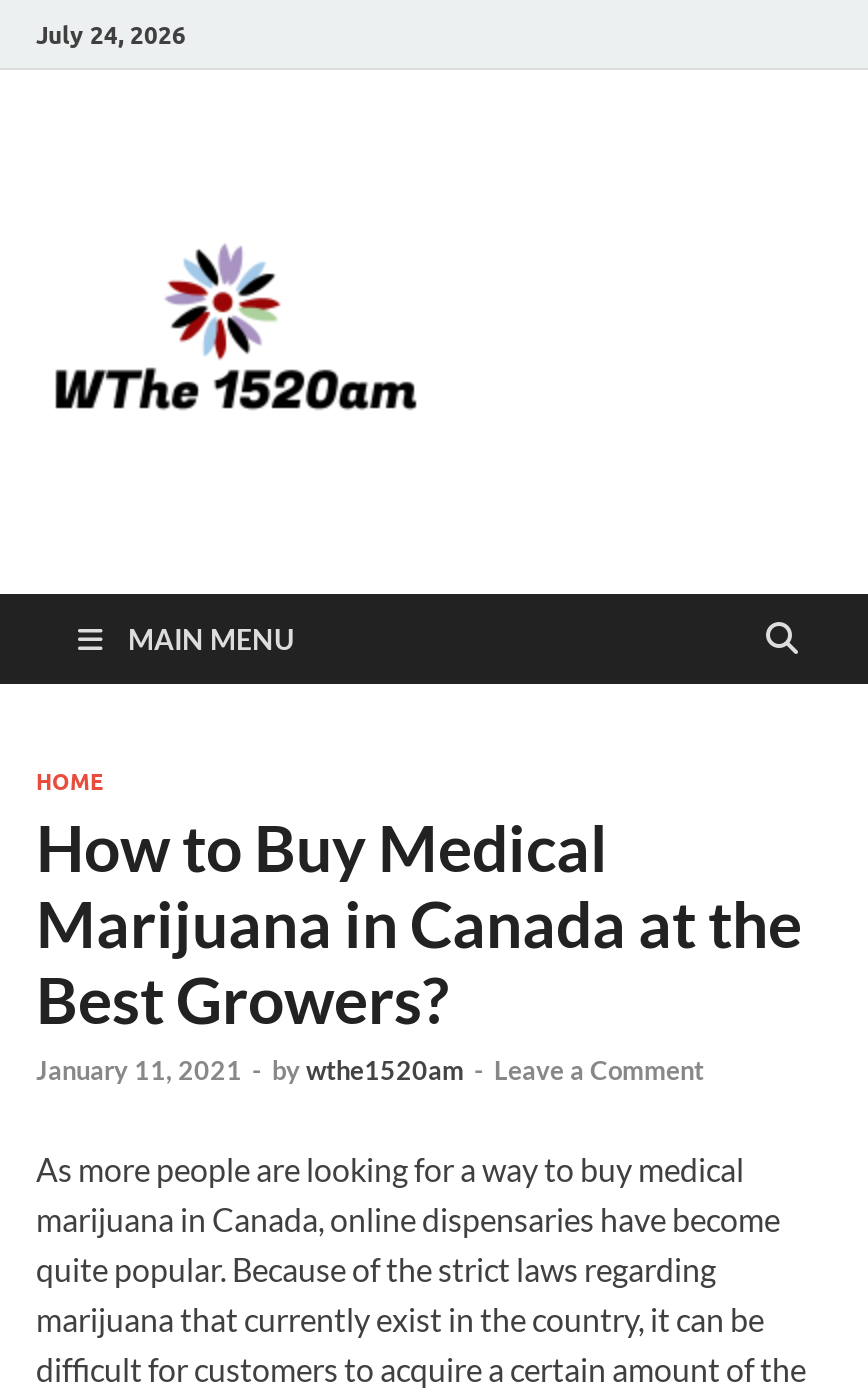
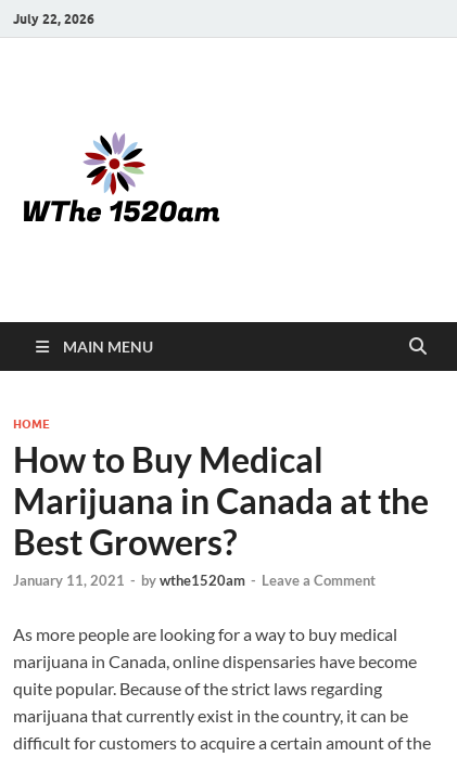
[36,19,186,49] July 24, 2026 -> [13,10,94,27] July 22, 2026

